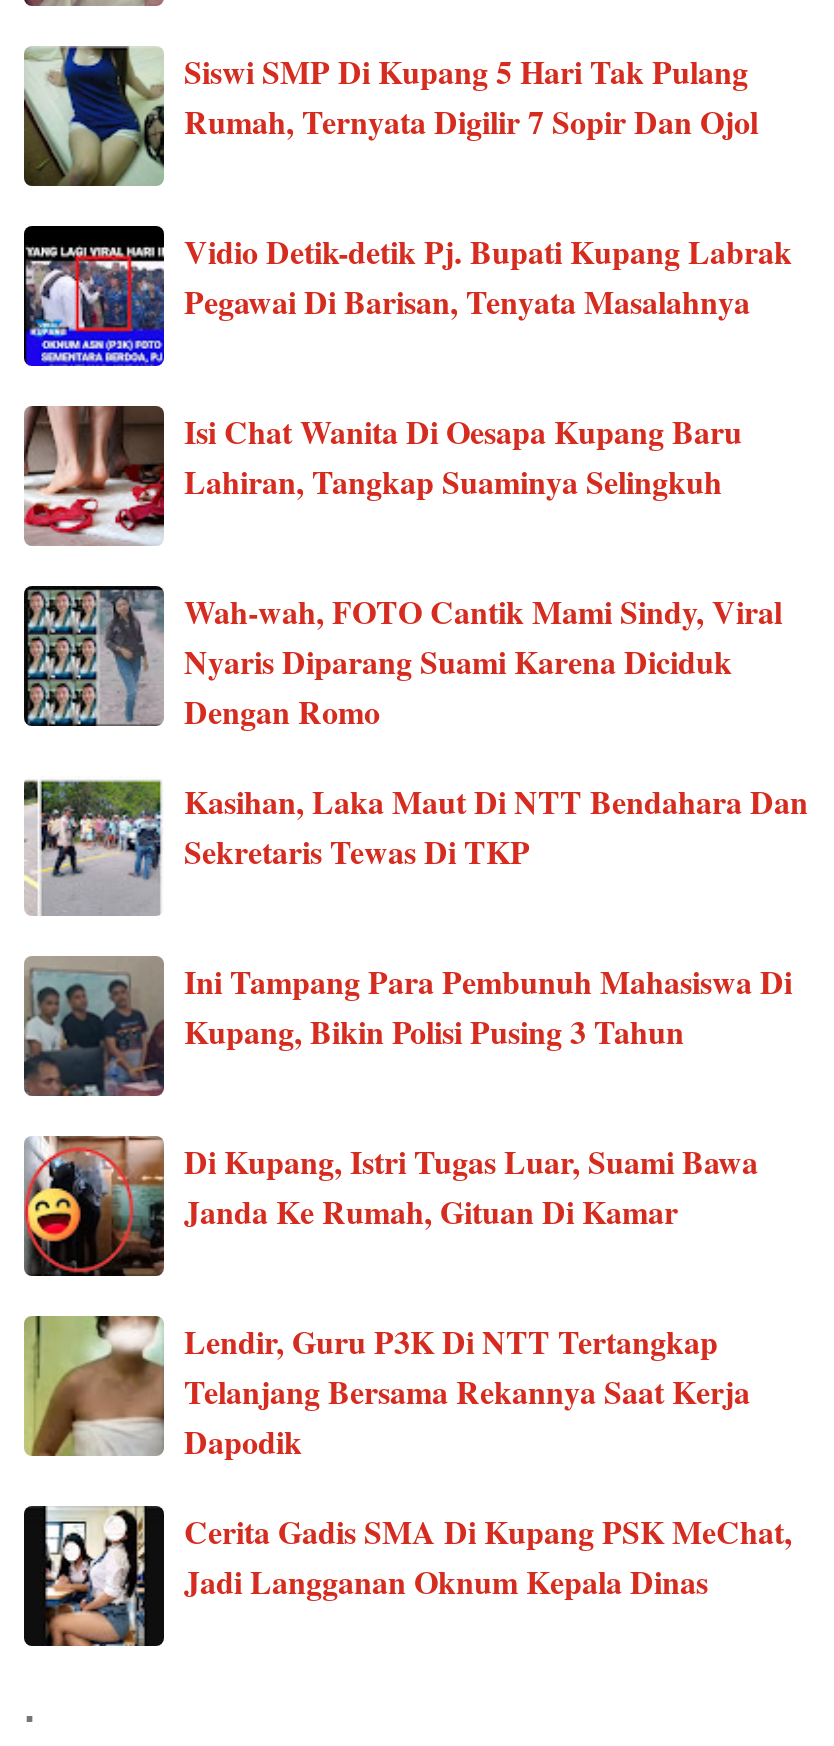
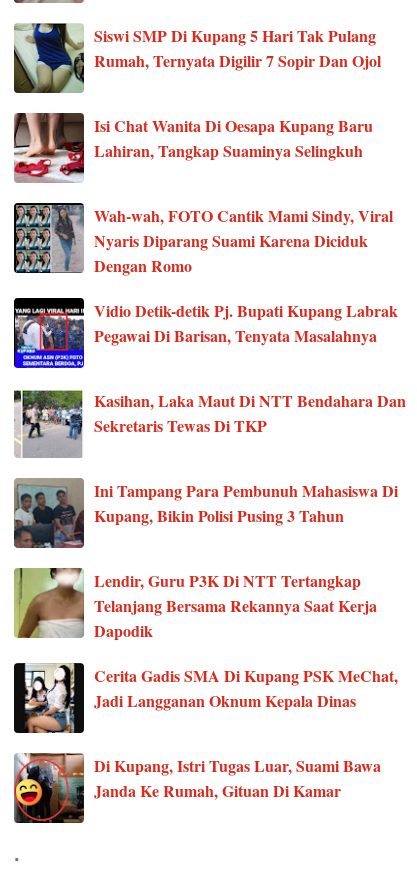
moved [22,224,792,368] -> [13,297,398,369]: [image] | Vidio Detik-detik Pj. Bupati Kupang Labrak | Pegawai Di Barisan, Tenyata Masalahnya
moved [20,402,782,734] -> [12,111,393,277]: [image] | Isi Chat Wanita Di Oesapa Kupang Baru | Lahiran, Tangkap Suaminya Selingkuh | Wah-wah, FOTO Cantik Mami Sindy, Viral | Nyaris Diparang Suami Karena Diciduk | Dengan Romo
moved [24,1136,758,1278] -> [13,753,381,824]: [image] | Di Kupang, Istri Tugas Luar, Suami Bawa | Janda Ke Rumah, Gituan Di Kamar
moved [24,1312,792,1604] -> [14,566,398,712]: [image] | Lendir, Guru P3K Di NTT Tertangkap | Telanjang Bersama Rekannya Saat Kerja | Dapodik | Cerita Gadis SMA Di Kupang PSK MeChat, | Jadi Langganan Oknum Kepala Dinas

